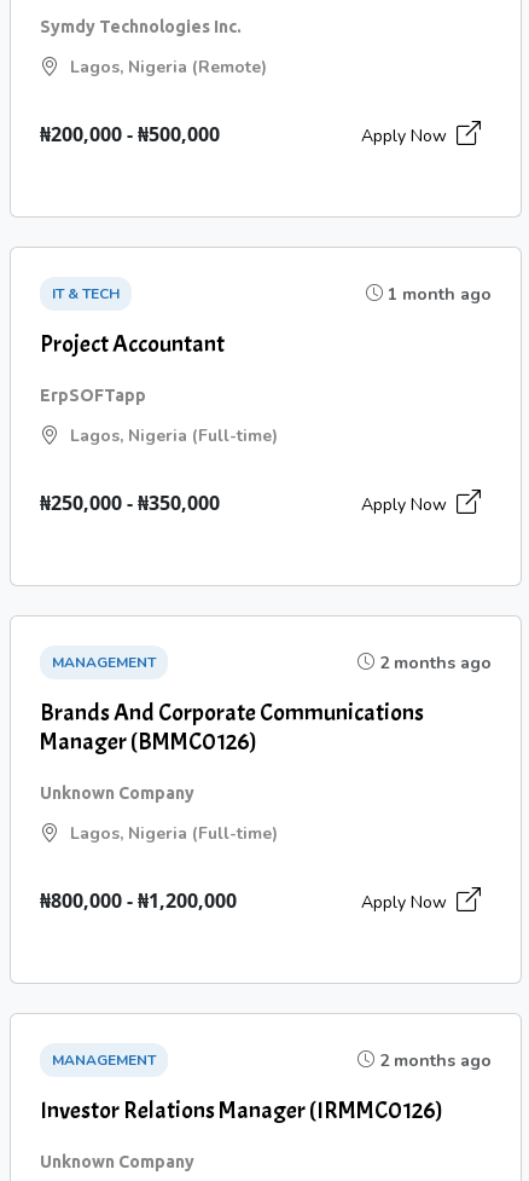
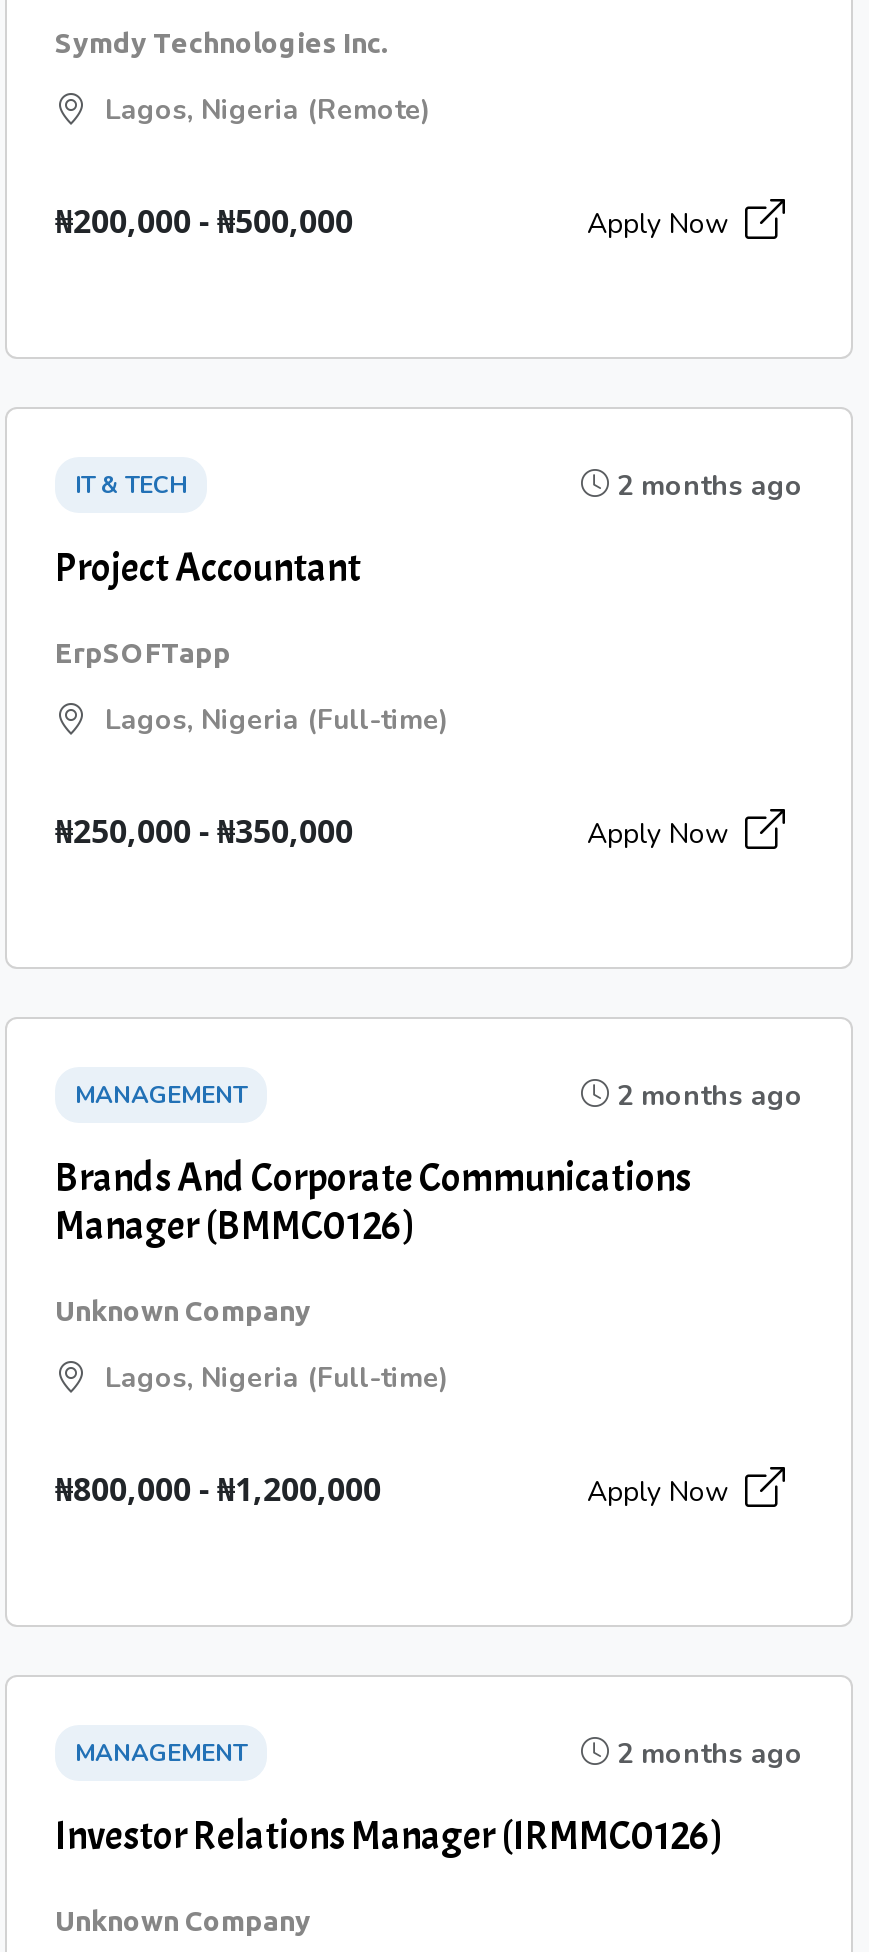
[388,282,492,305] 1 month ago -> [617,466,803,504] 2 months ago

